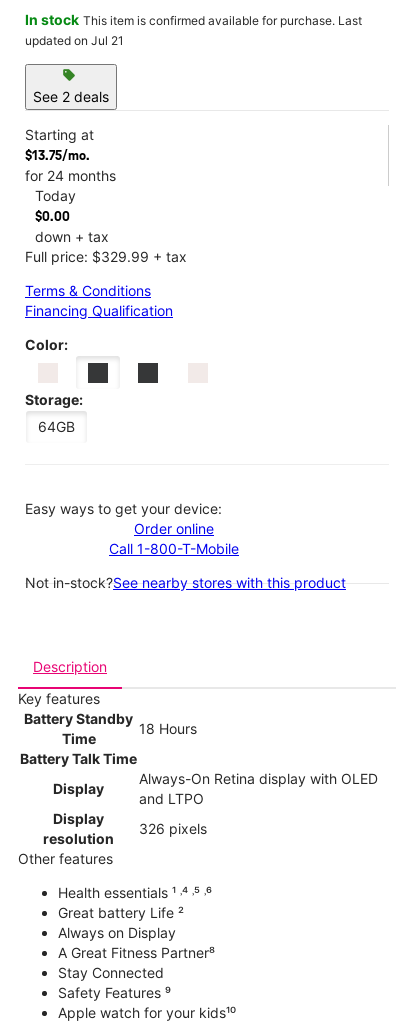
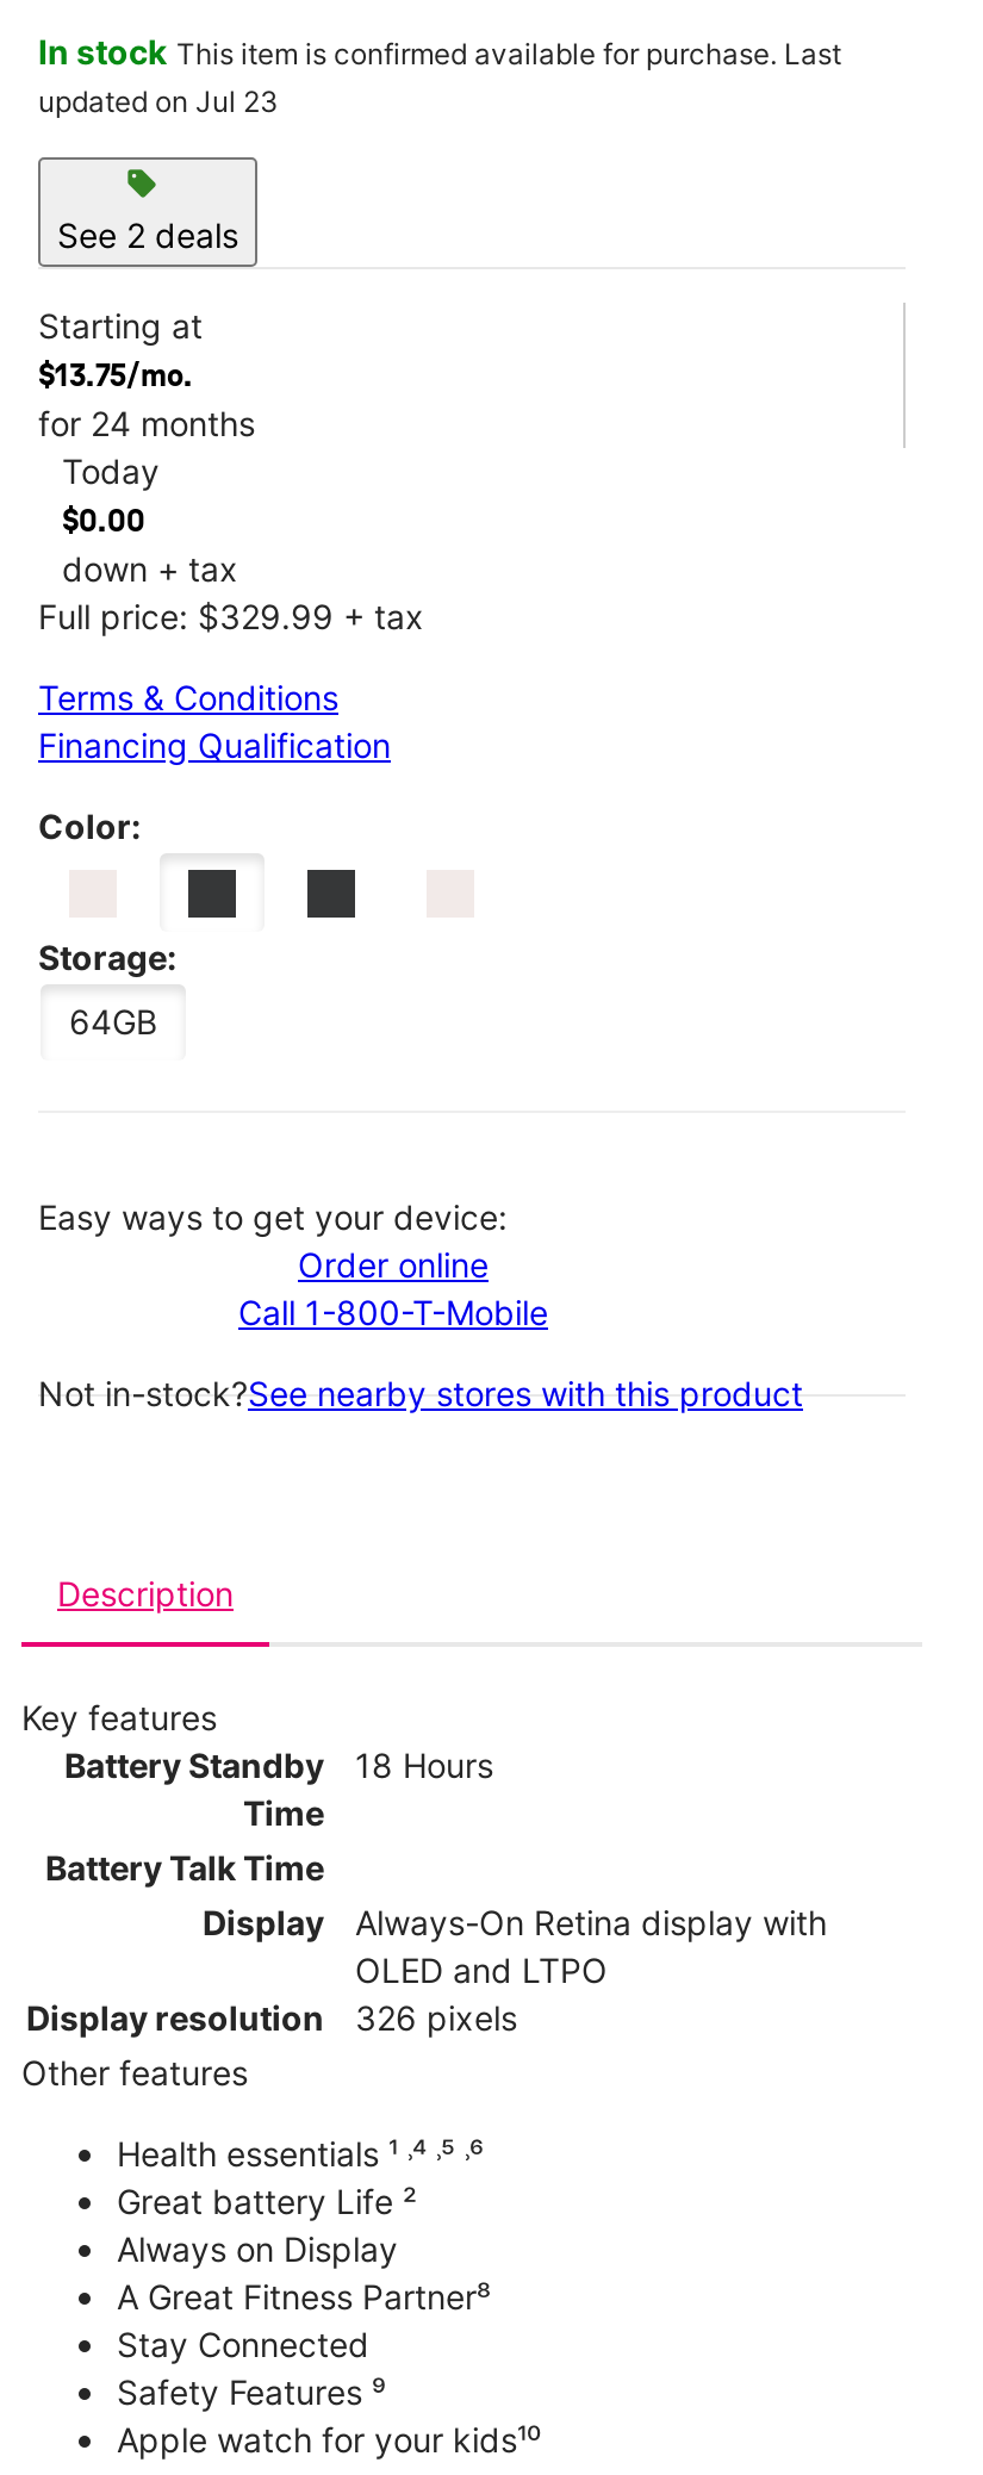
[25,33,124,48] updated on Jul 21 -> [38,83,279,119] updated on Jul 23

